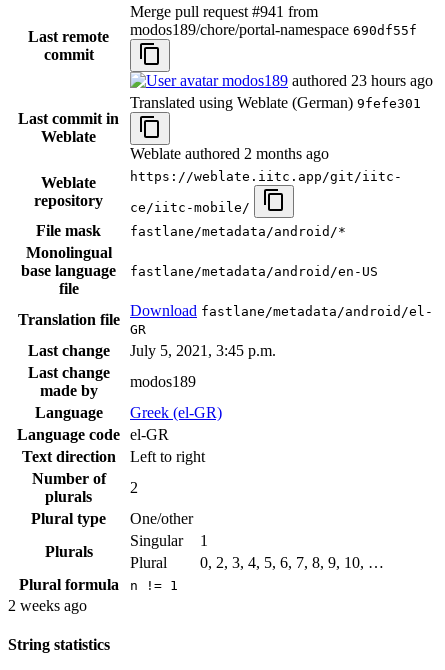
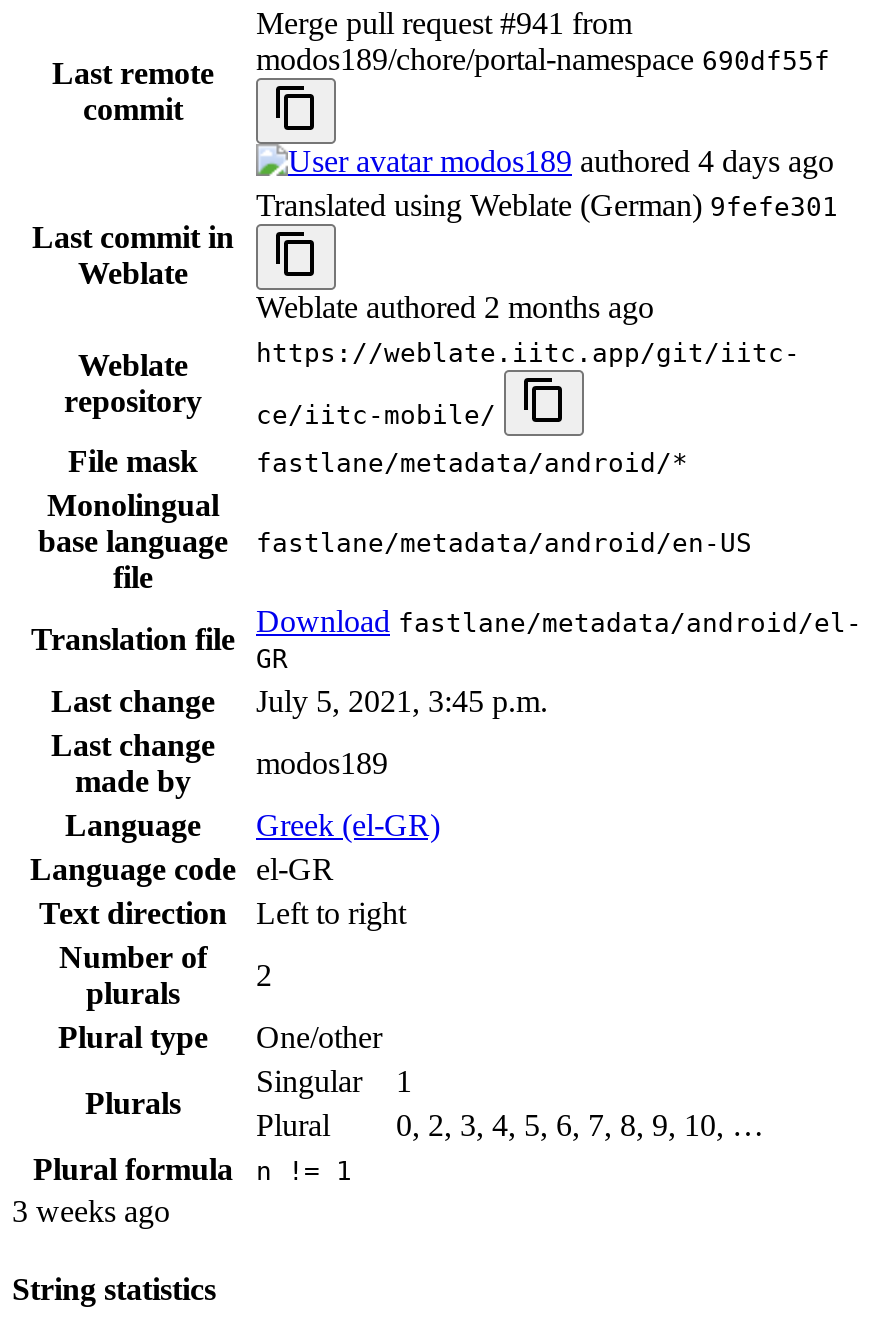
[218,72,433,89] modos189 authored 23 hours ago -> [432,144,834,178] modos189 authored 4 days ago
[8,597,87,614] 2 weeks ago -> [12,1194,170,1228] 3 weeks ago

